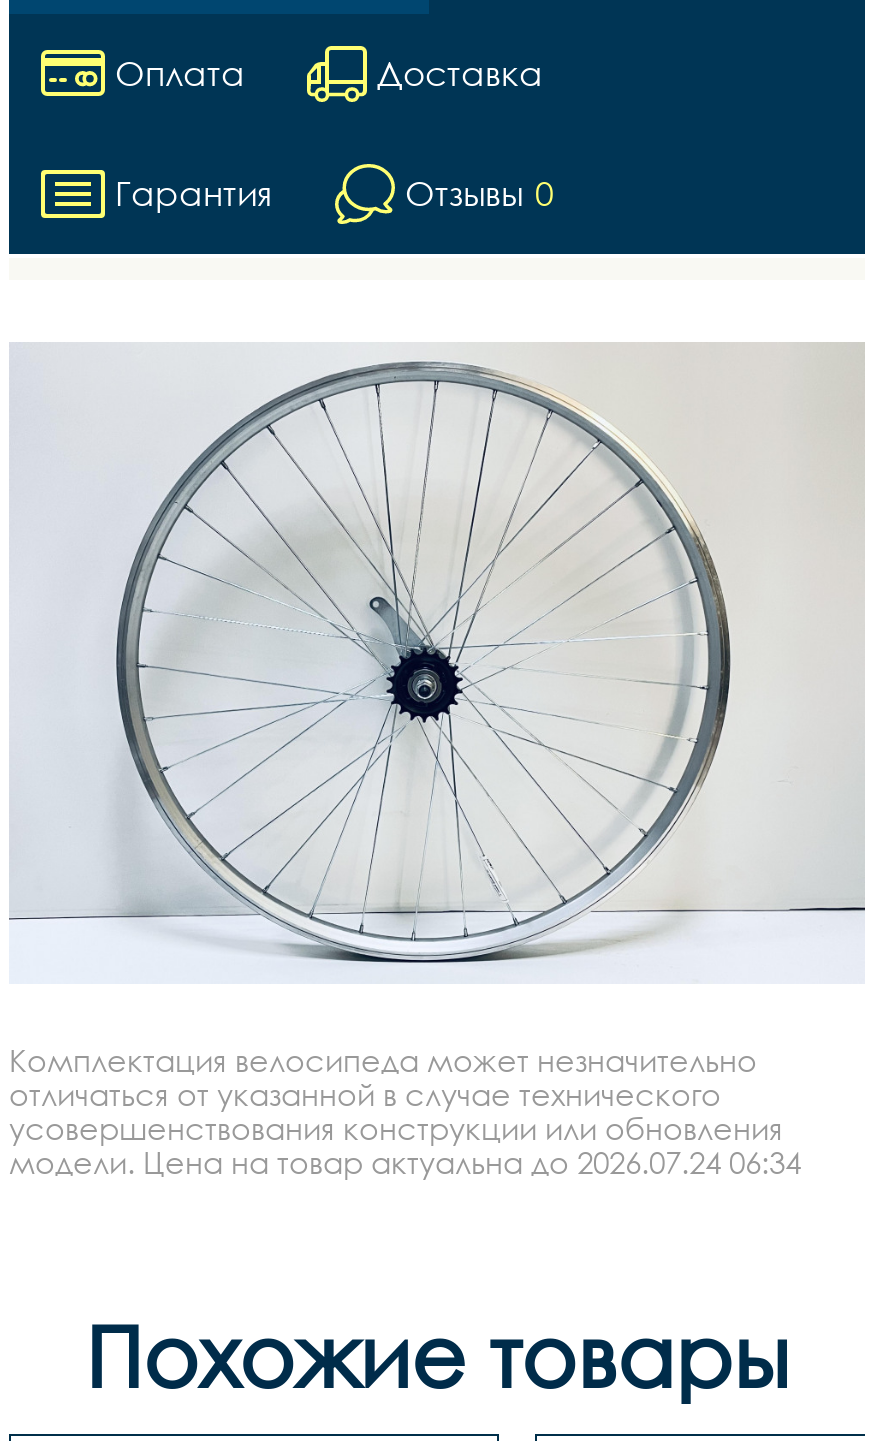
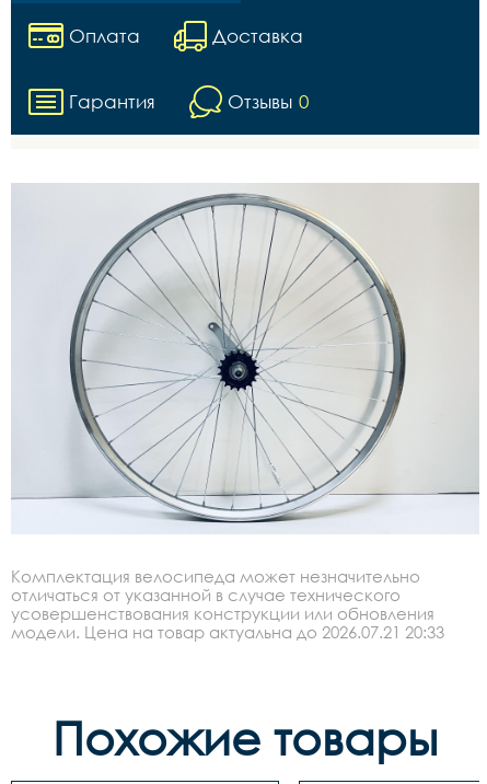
[9,1145,801,1181] модели. Цена на товар актуальна до 2026.07.24 06:34 -> [11,622,444,642] модели. Цена на товар актуальна до 2026.07.21 20:33

